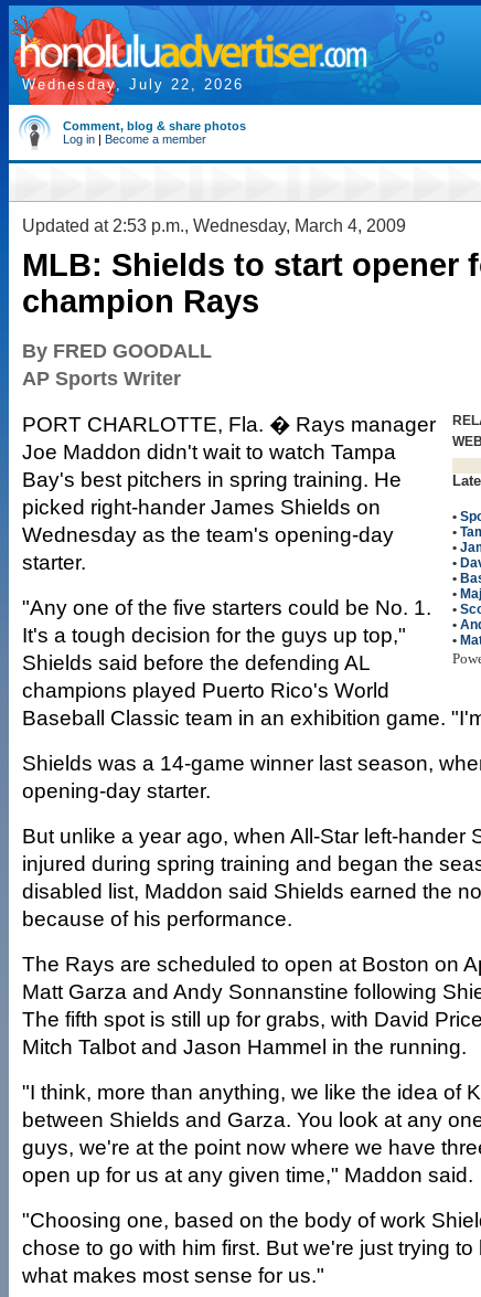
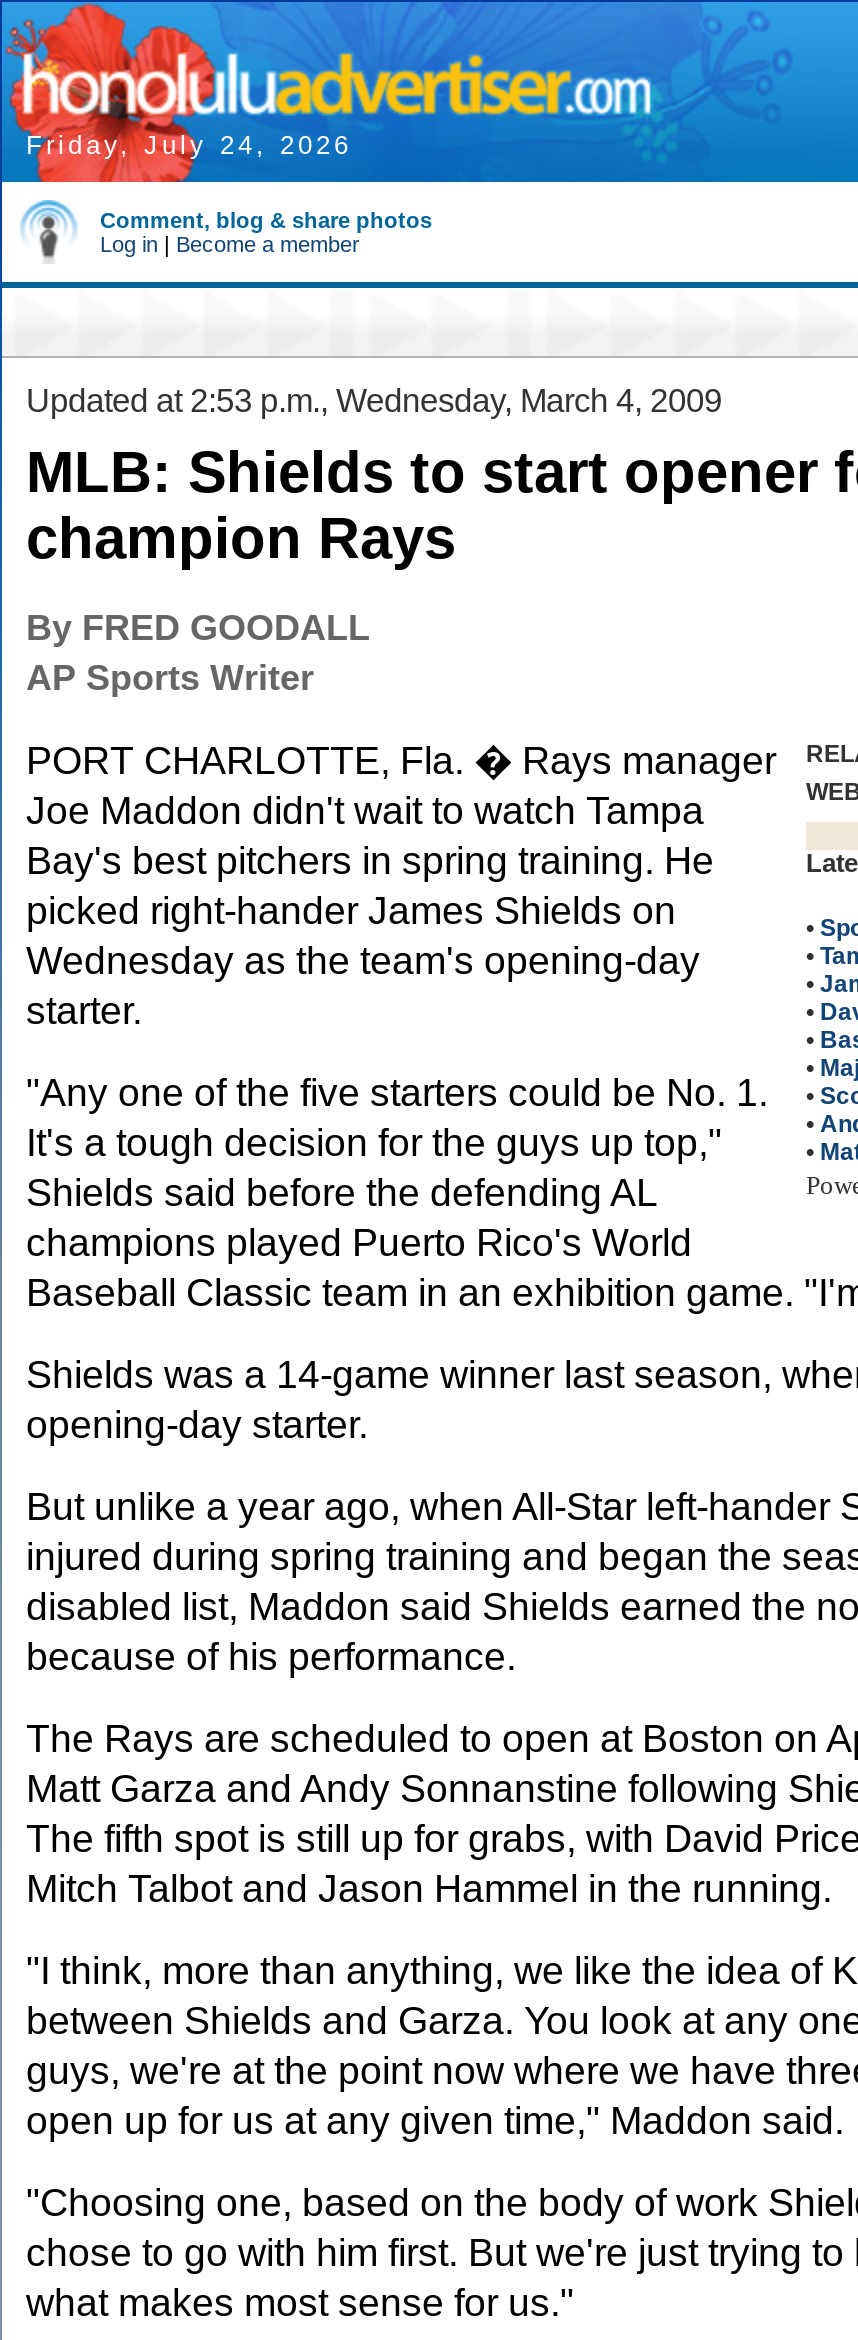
[22,76,244,93] Wednesday, July 22, 2026 -> [26,130,352,160] Friday, July 24, 2026

